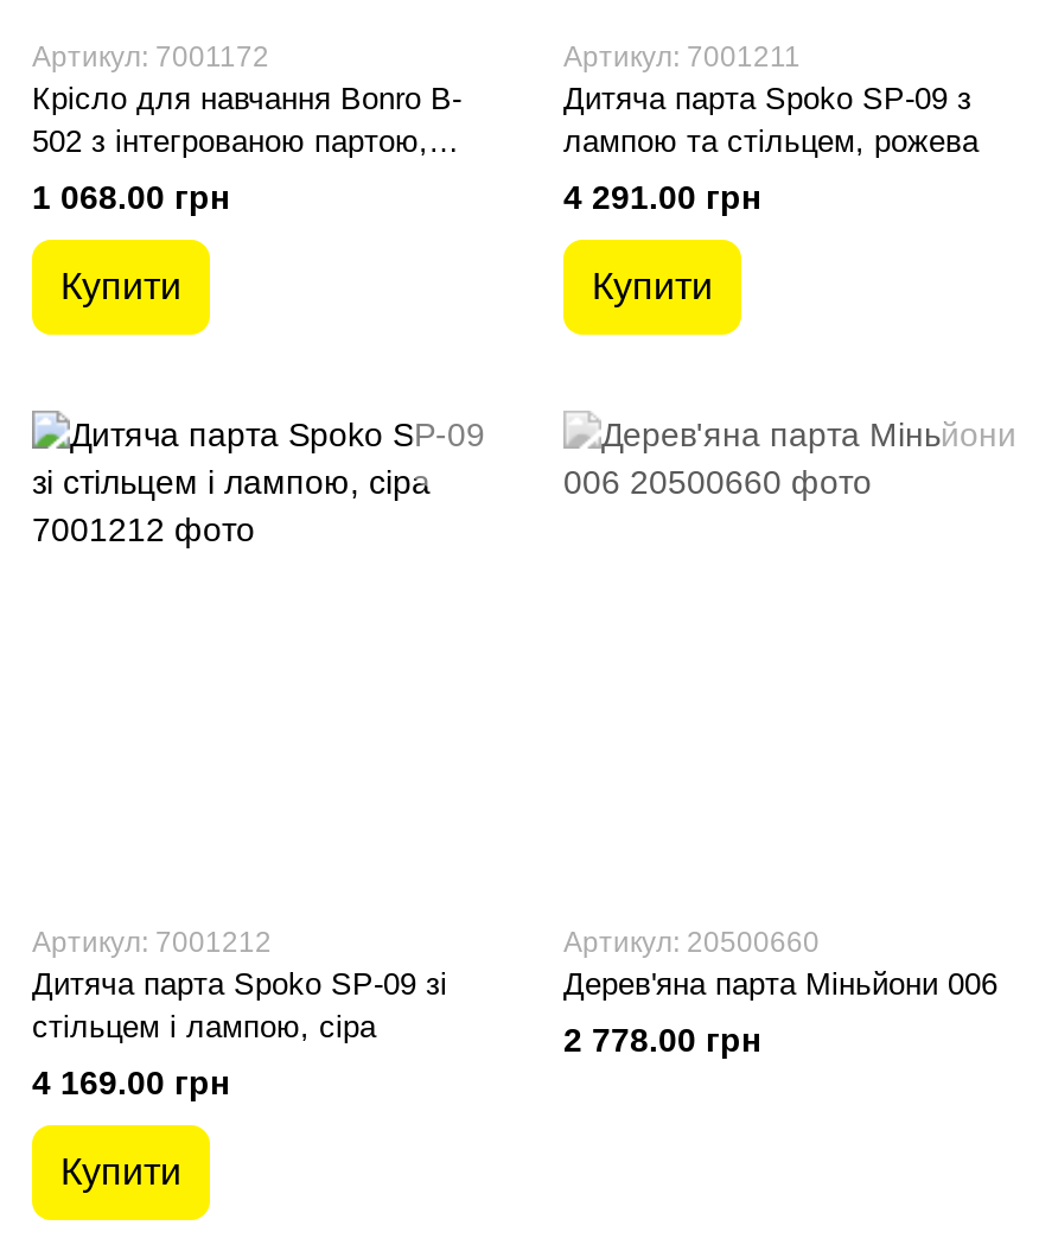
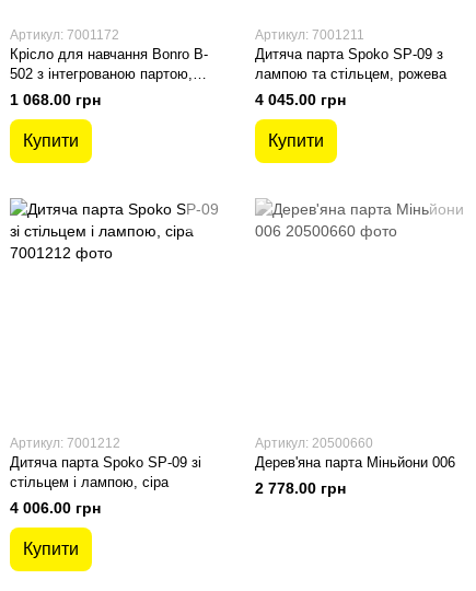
[563,178,760,216] 4 291.00 грн -> [255,91,346,108] 4 045.00 грн
[32,1063,229,1101] 4 169.00 грн -> [10,499,101,517] 4 006.00 грн

